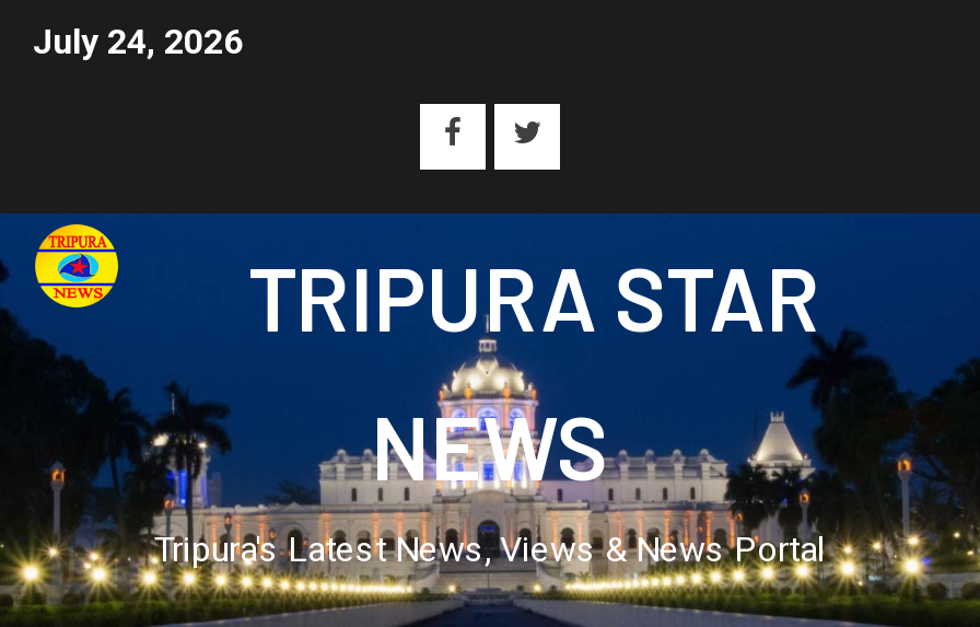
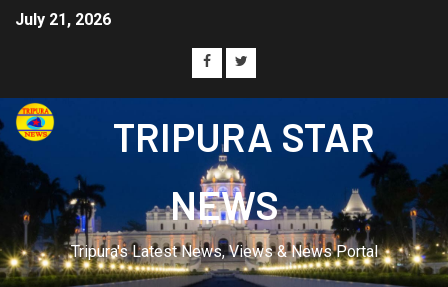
[33,21,243,63] July 24, 2026 -> [15,10,111,29] July 21, 2026

